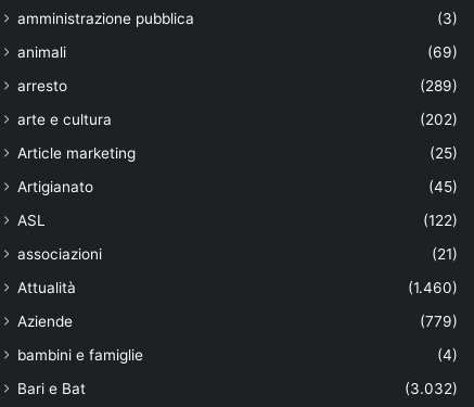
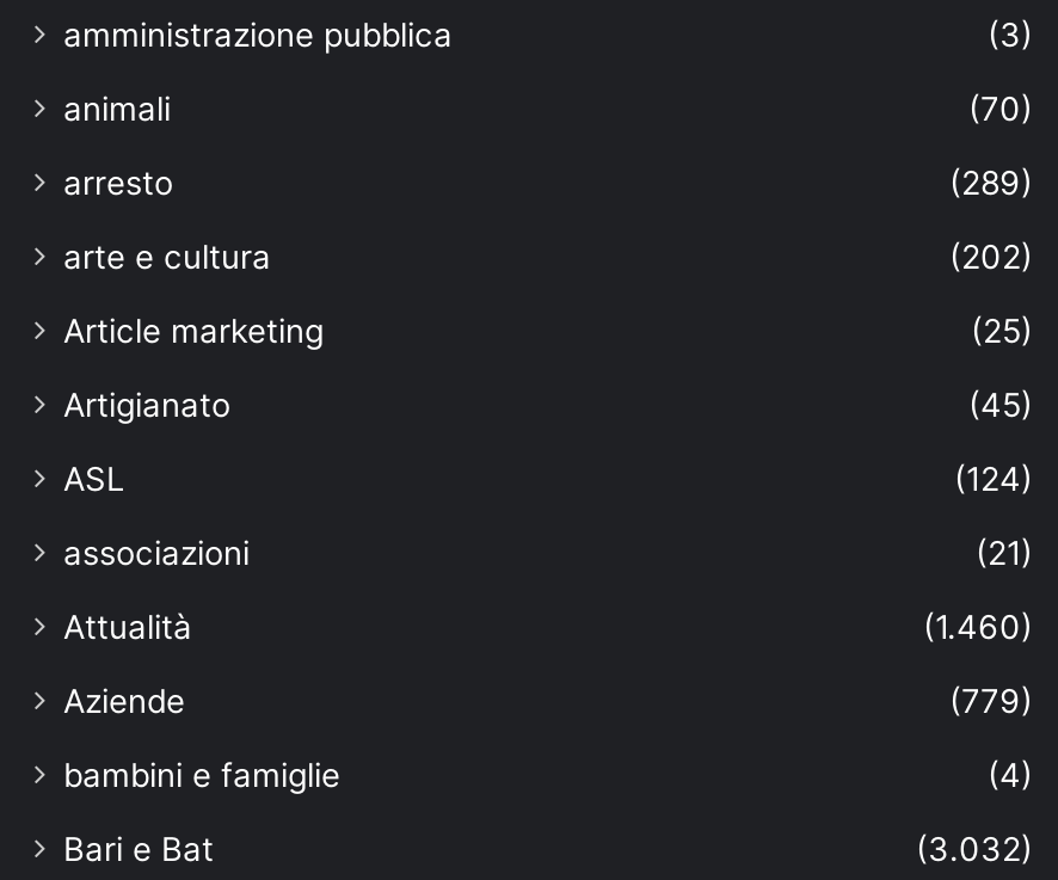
[427,43,458,61] (69) -> [968,88,1033,127] (70)
[423,212,458,229] (122) -> [954,459,1033,497] (124)

